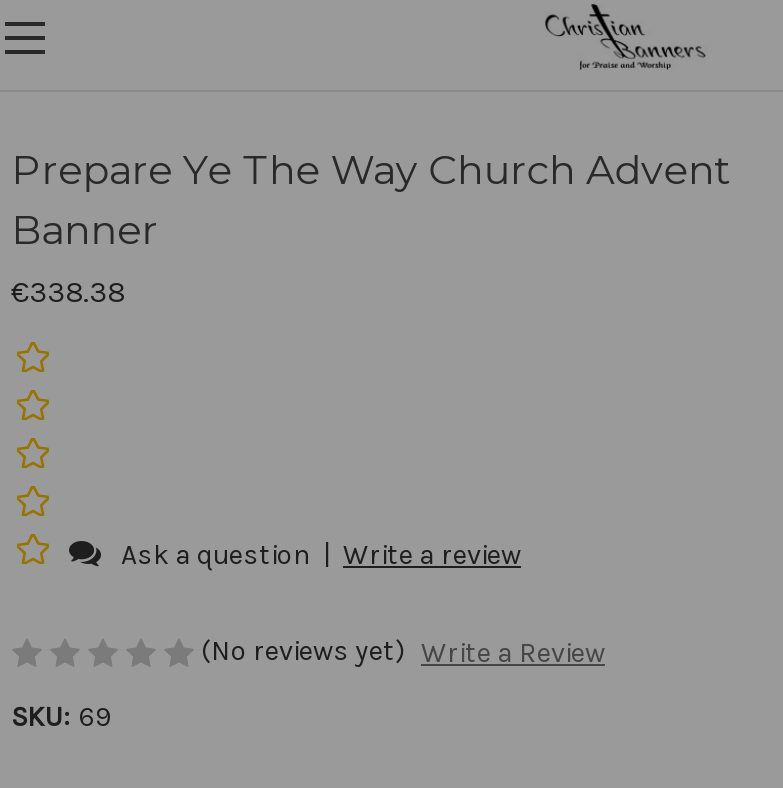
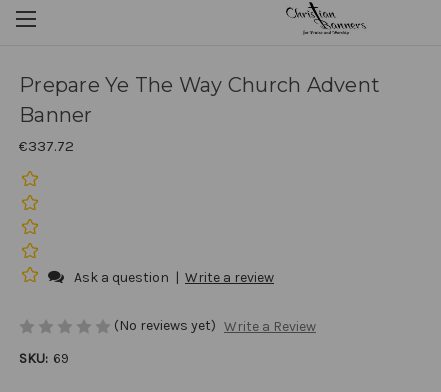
[11,274,125,310] €338.38 -> [19,137,74,155] €337.72

